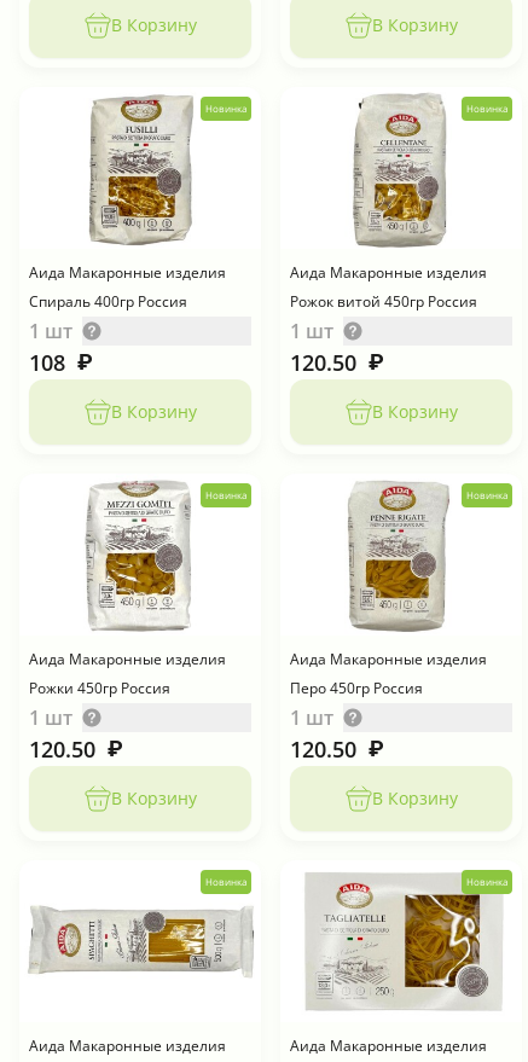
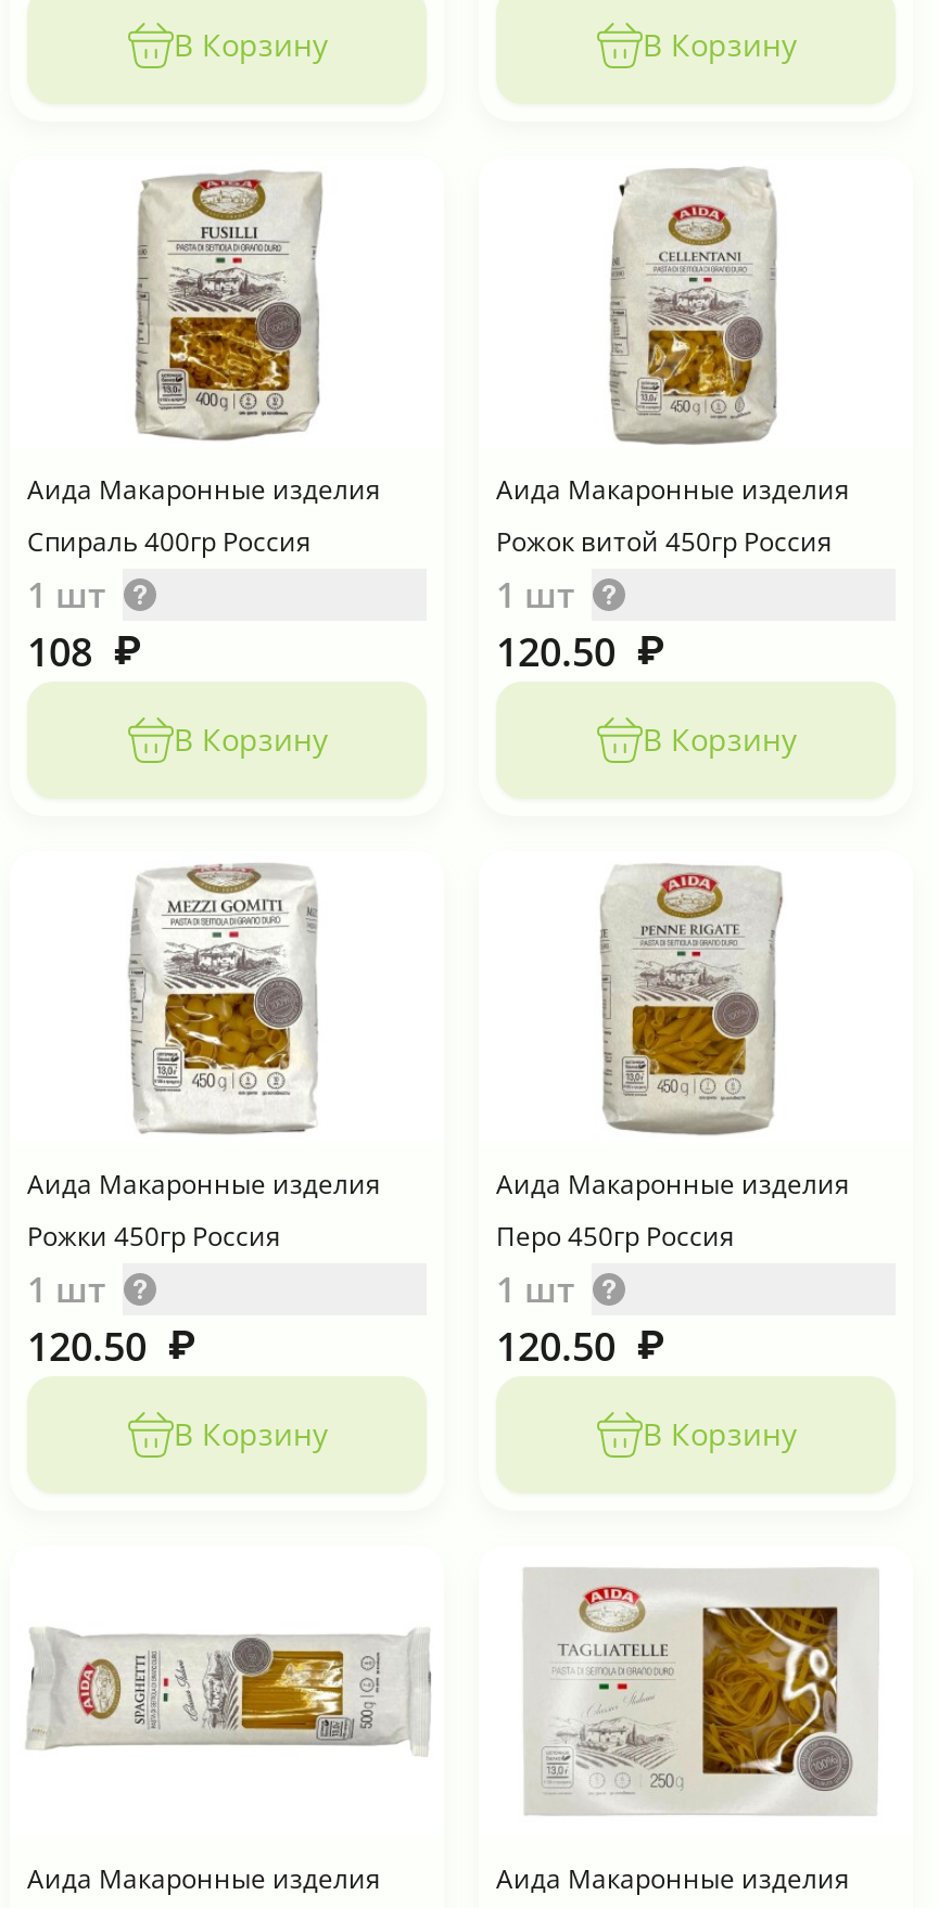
[205,101,246,115] Новинка -> none
[466,101,507,115] Новинка -> none
[205,488,246,502] Новинка -> none
[466,488,507,502] Новинка -> none
[205,875,246,888] Новинка -> none
[466,875,507,888] Новинка -> none

